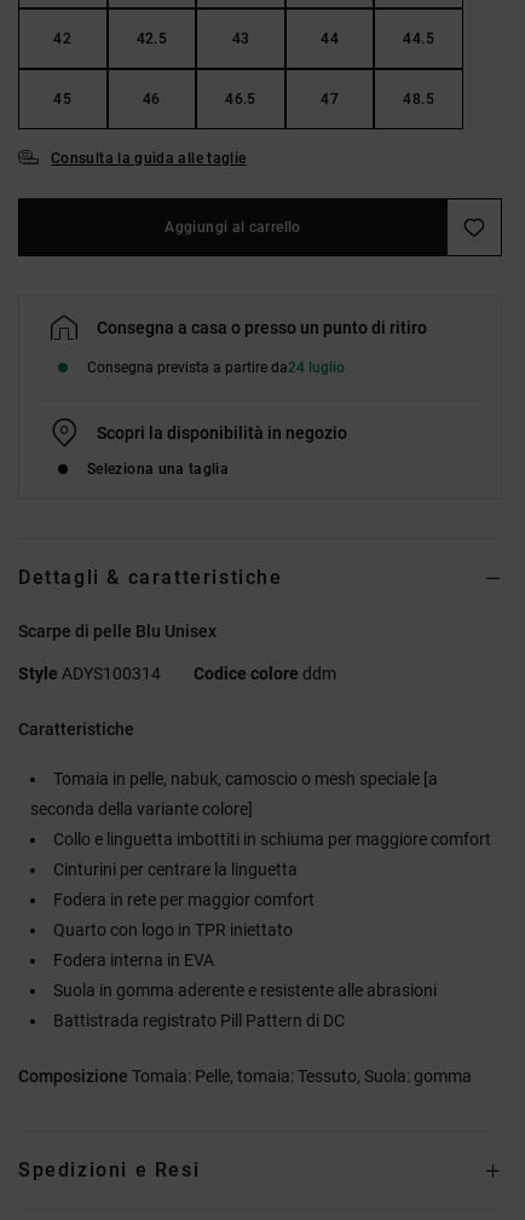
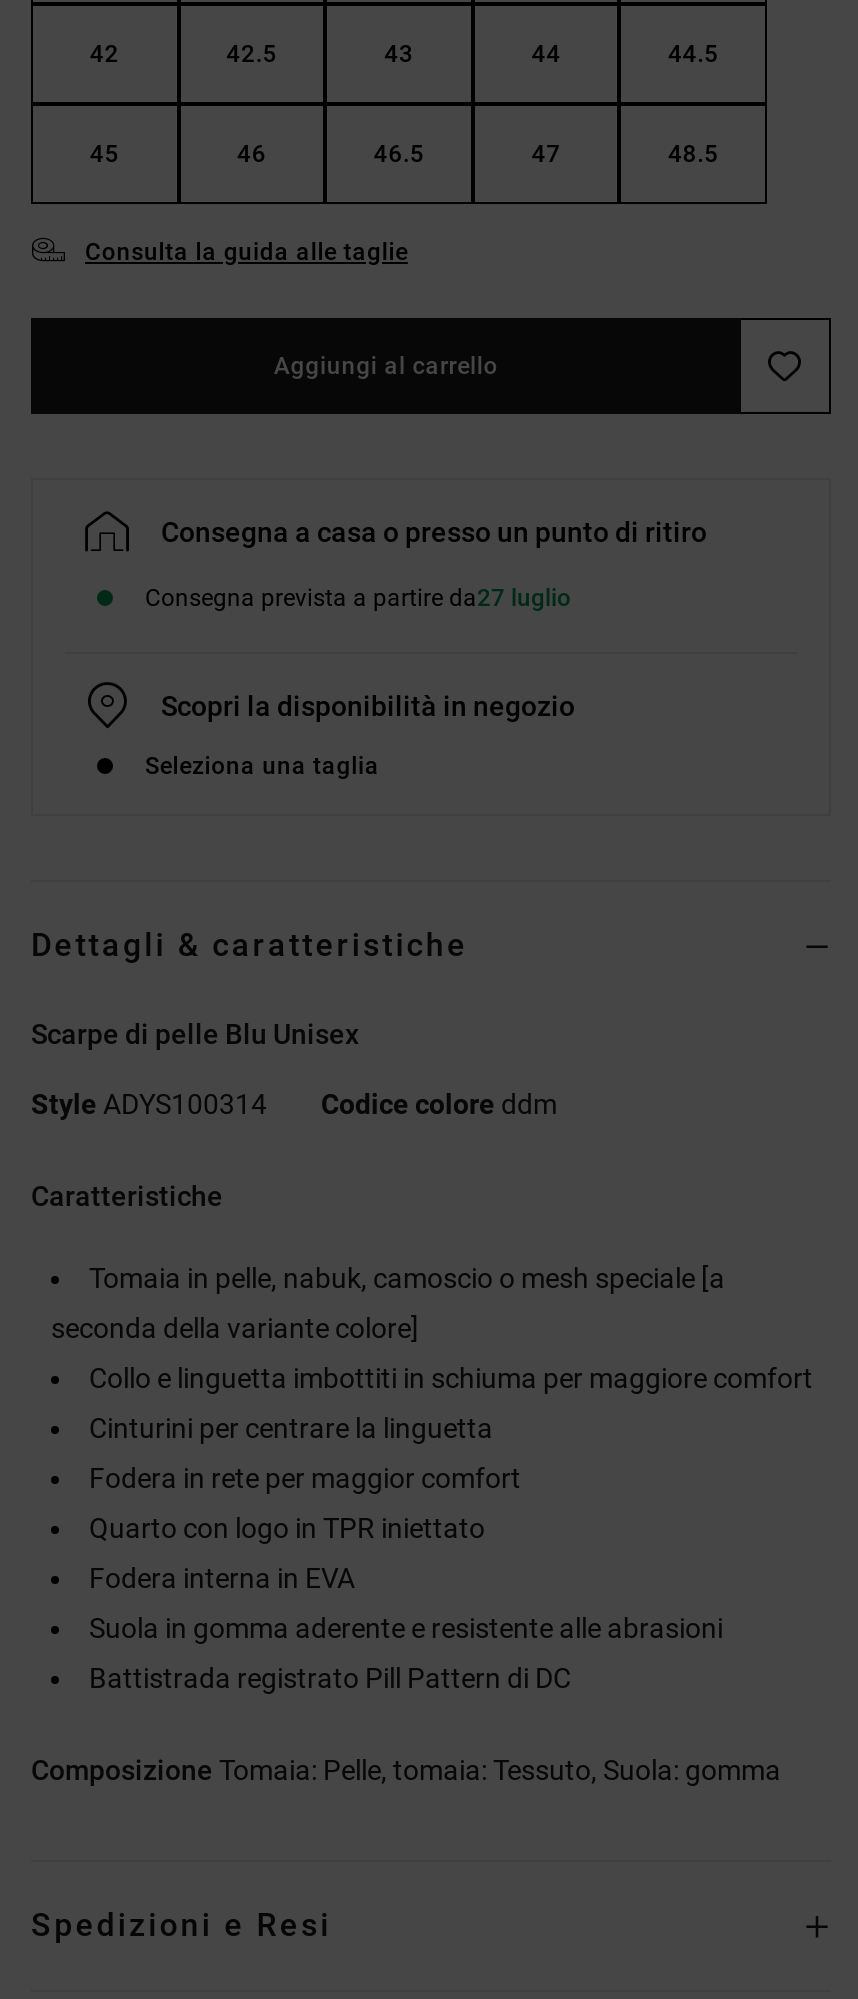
[87,359,345,376] Consegna prevista a partire da24 luglio -> [145,583,571,611] Consegna prevista a partire da27 luglio

